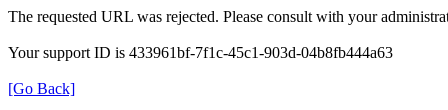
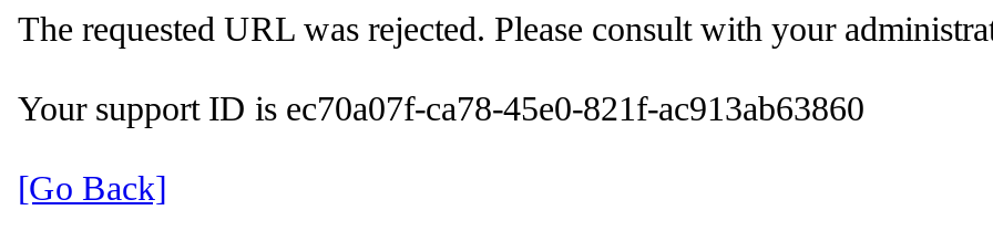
[8,44,393,61] Your support ID is 433961bf-7f1c-45c1-903d-04b8fb444a63 -> [18,90,864,127] Your support ID is ec70a07f-ca78-45e0-821f-ac913ab63860

